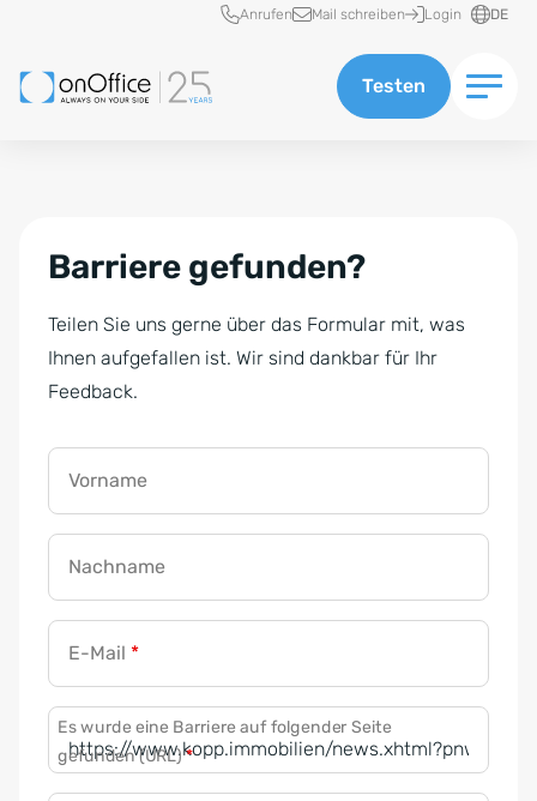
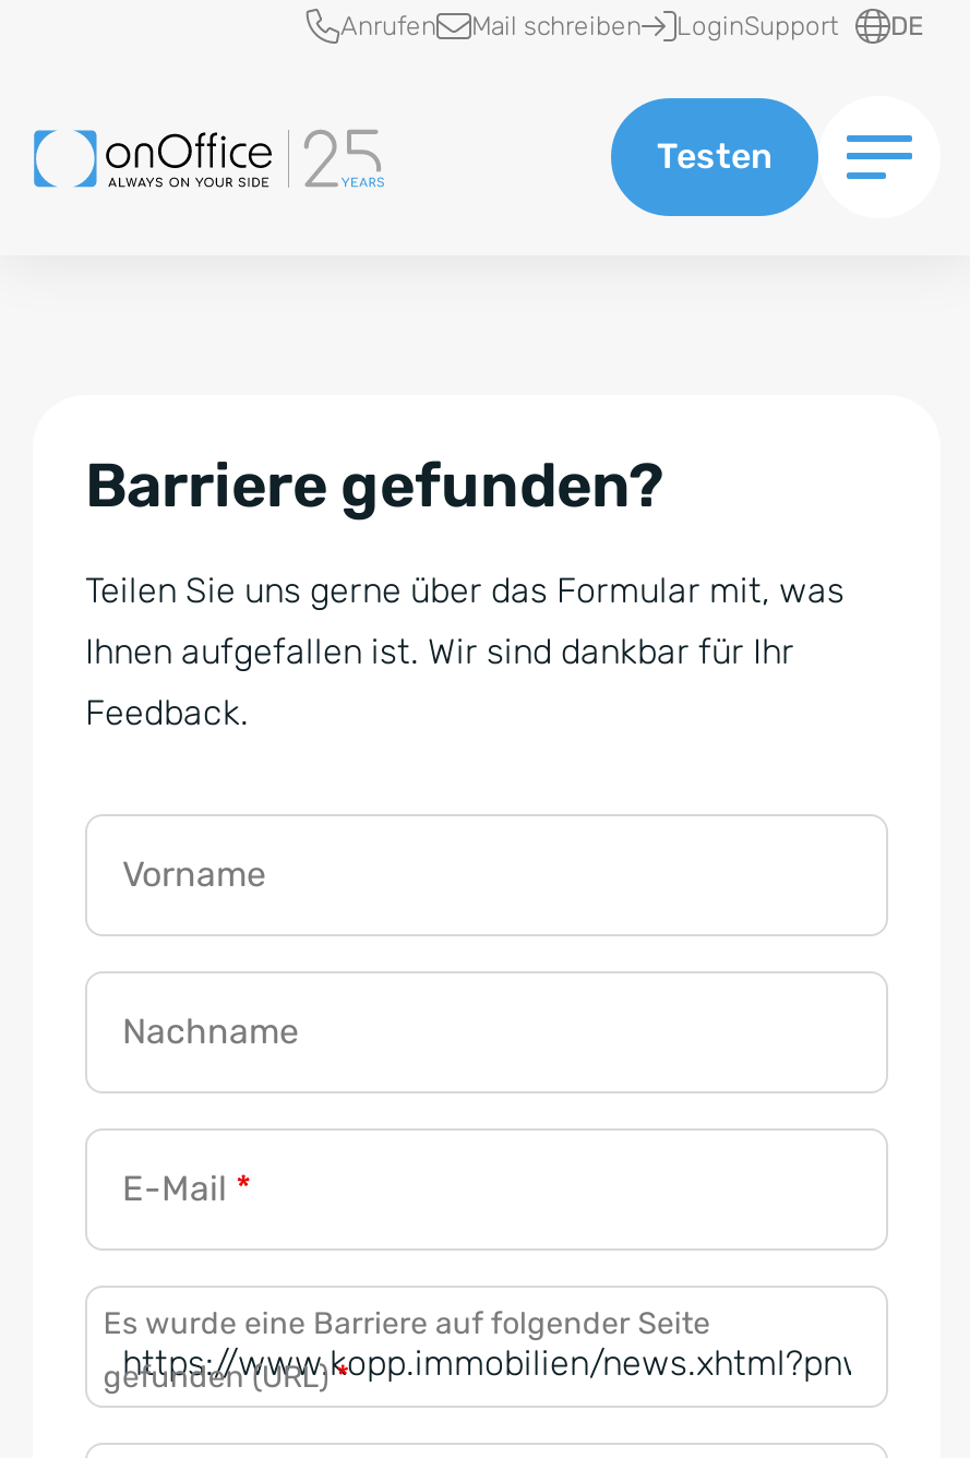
[424,5,461,22] Login -> [676,10,838,40] LoginSupport

